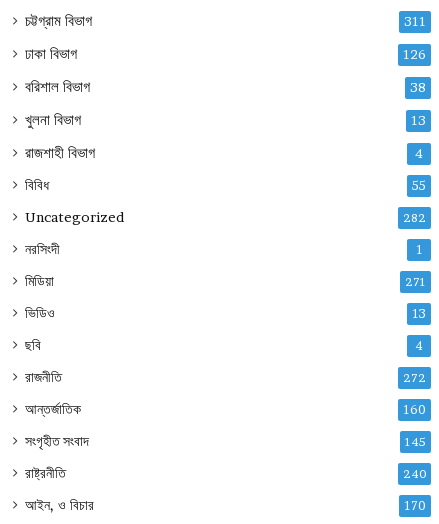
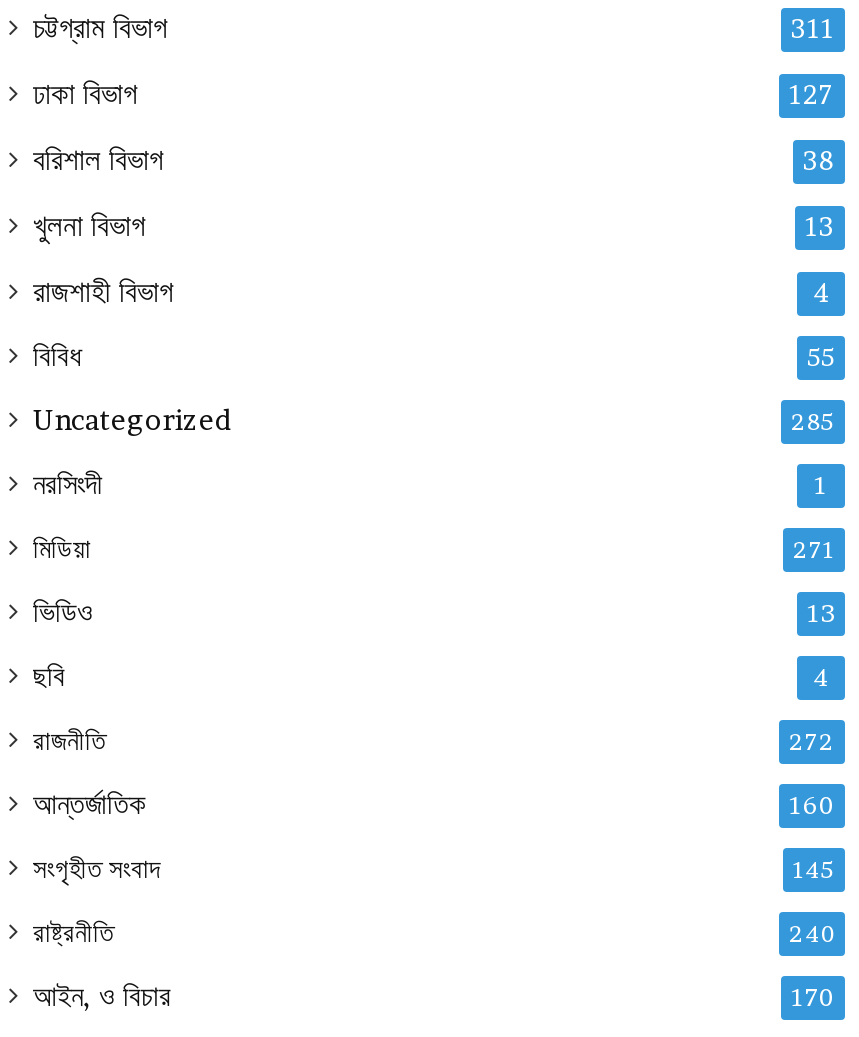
[403,47,426,62] 126 -> [789,80,835,110] 127
[403,211,426,225] 282 -> [791,408,835,436] 285

